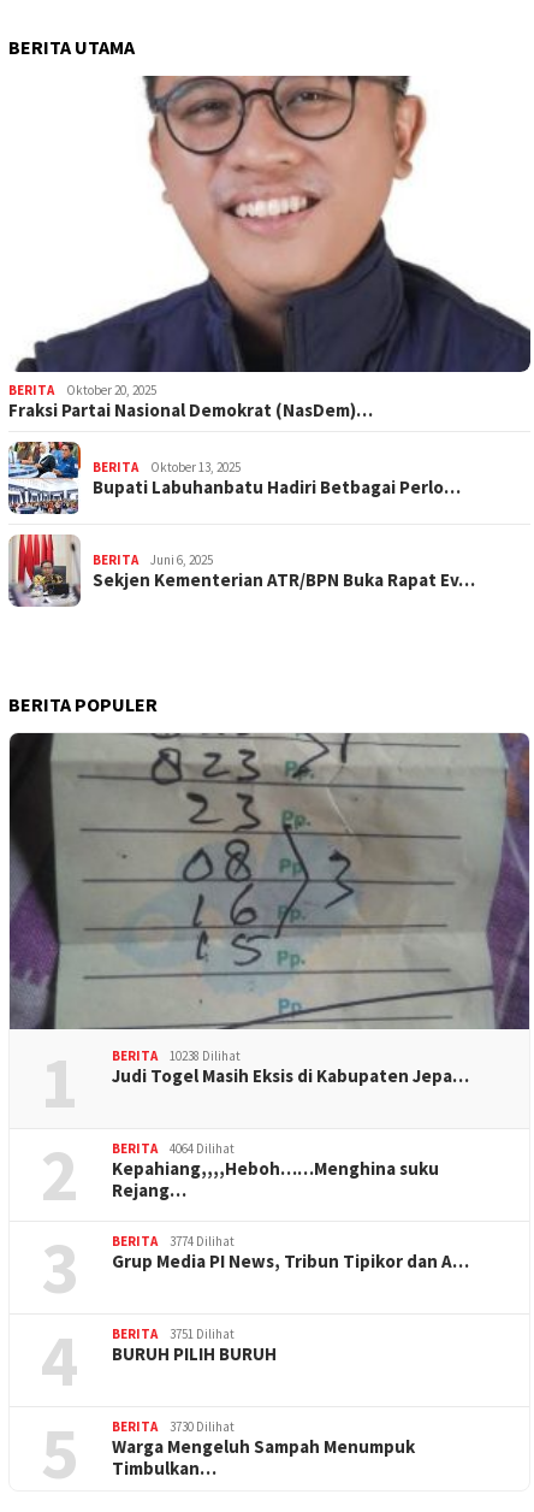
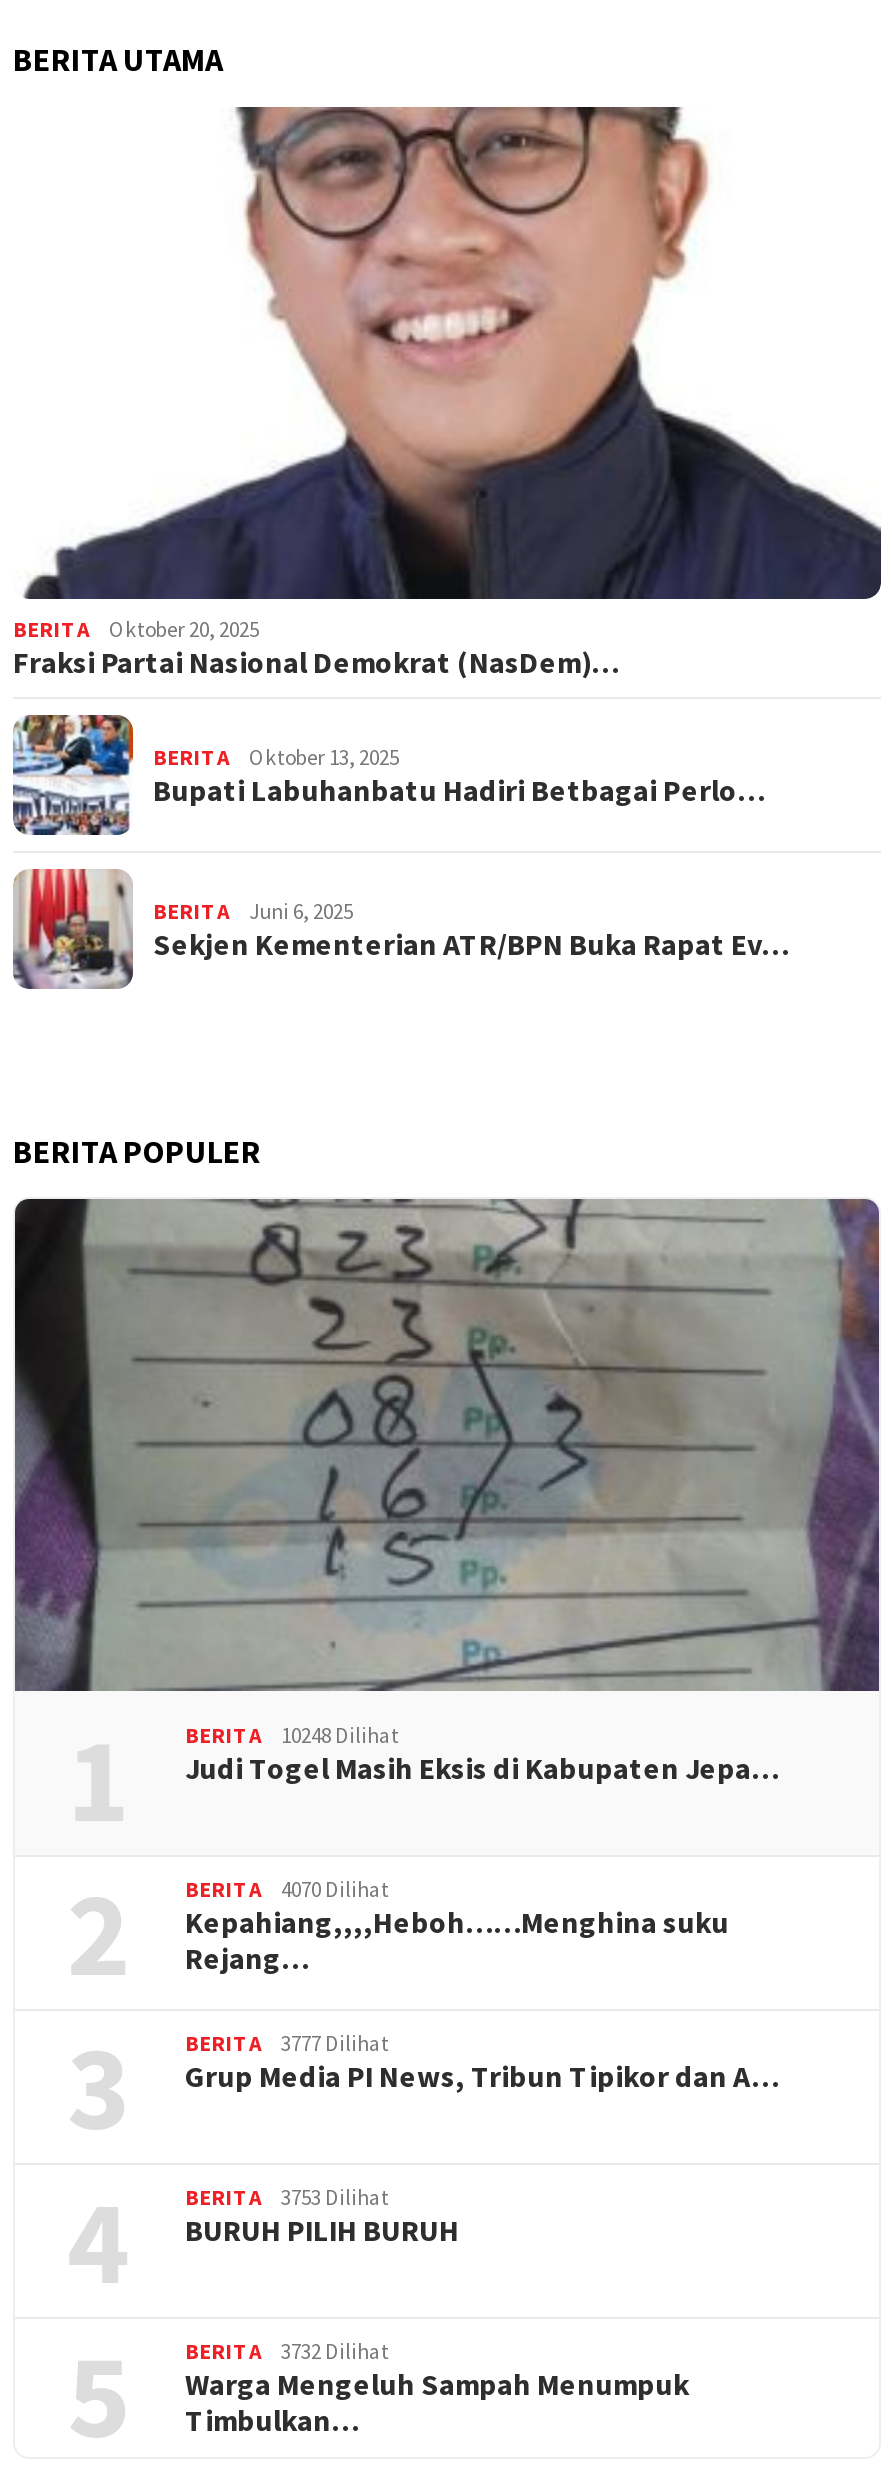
[112,1047,241,1064] BERITA 10238 Dilihat -> [185,1721,399,1749] BERITA 10248 Dilihat
[112,1140,235,1157] BERITA 4064 Dilihat -> [185,1875,389,1903] BERITA 4070 Dilihat
[112,1233,235,1249] BERITA 3774 Dilihat -> [185,2029,389,2057] BERITA 3777 Dilihat
[112,1325,235,1342] BERITA 3751 Dilihat -> [185,2183,389,2211] BERITA 3753 Dilihat
[112,1418,235,1435] BERITA 3730 Dilihat -> [185,2337,389,2365] BERITA 3732 Dilihat

